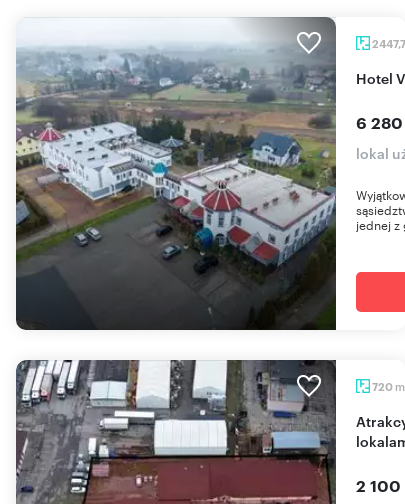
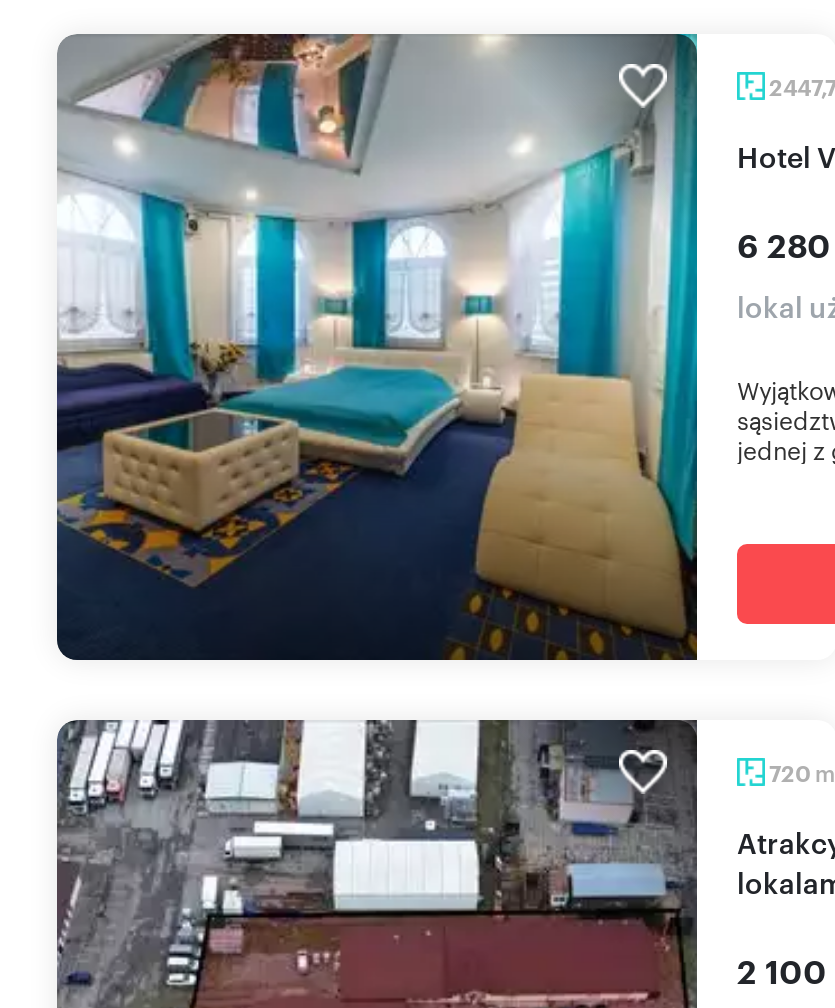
[15,17,337,330] [image] -> [55,32,699,660] [image]

